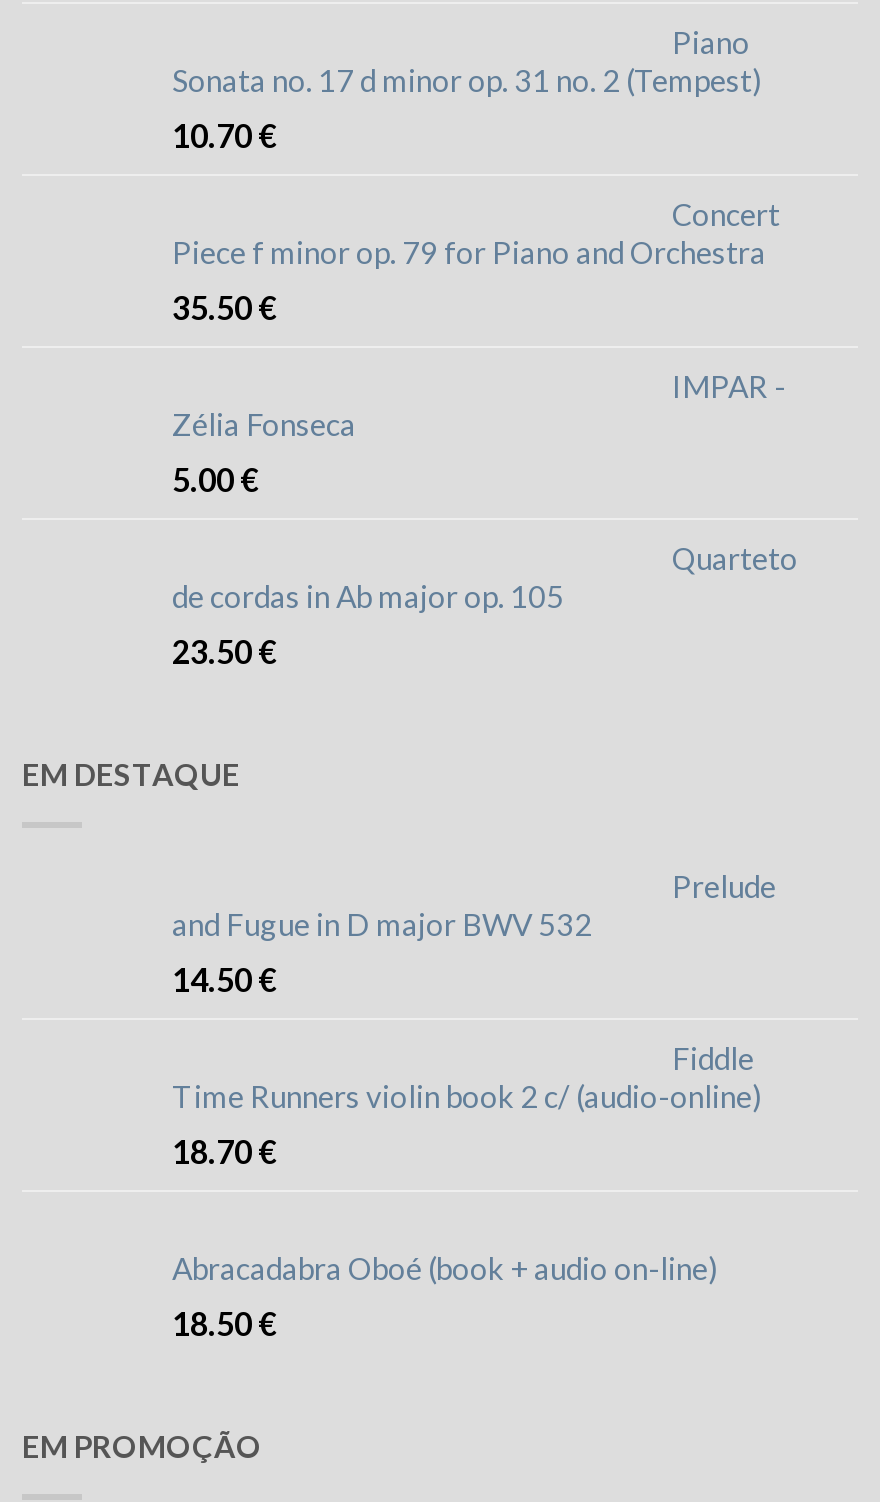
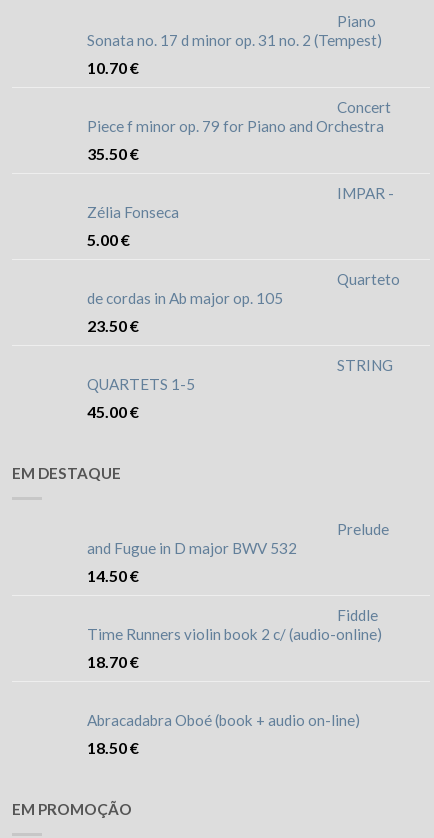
none -> [87,356,393,421] STRING | QUARTETS 1-5 | 45.00€

